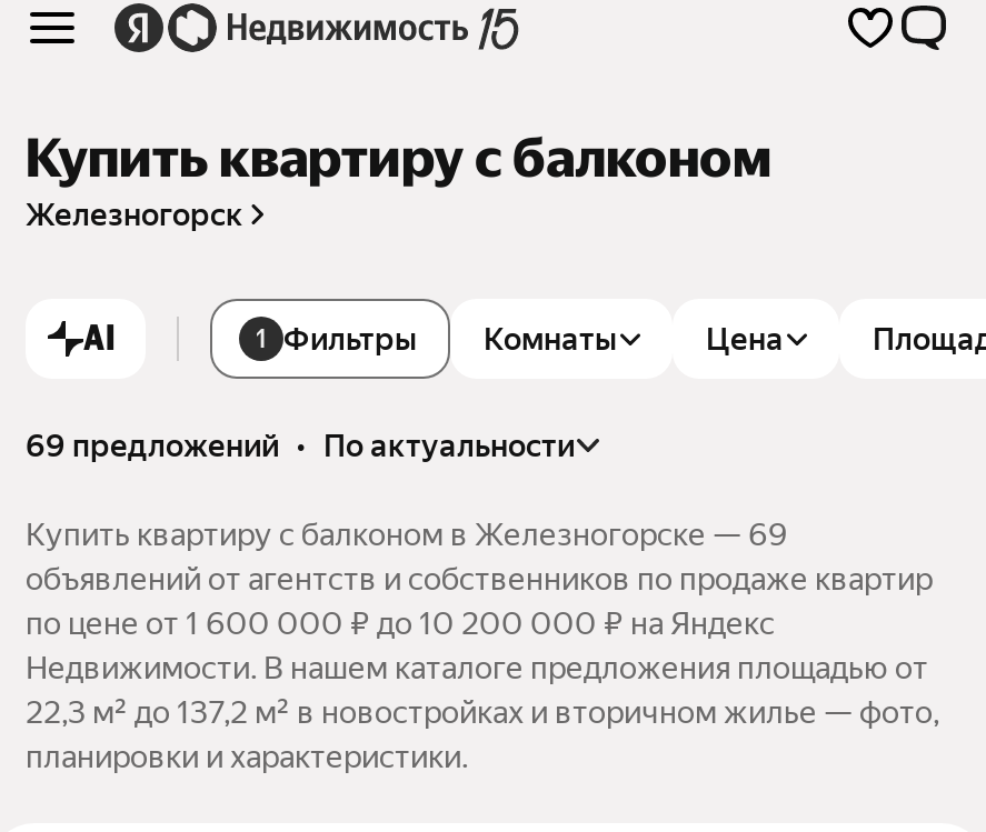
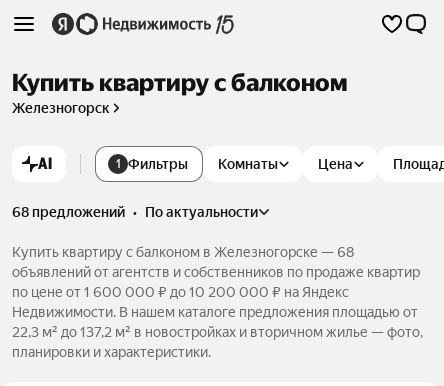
[26,427,575,463] 69 предложений • по актуальности -> [12,204,258,220] 68 предложений • по актуальности
[26,516,788,552] Купить квартиру с балконом в Железногорске — 69 -> [12,244,354,260] Купить квартиру с балконом в Железногорске — 68

